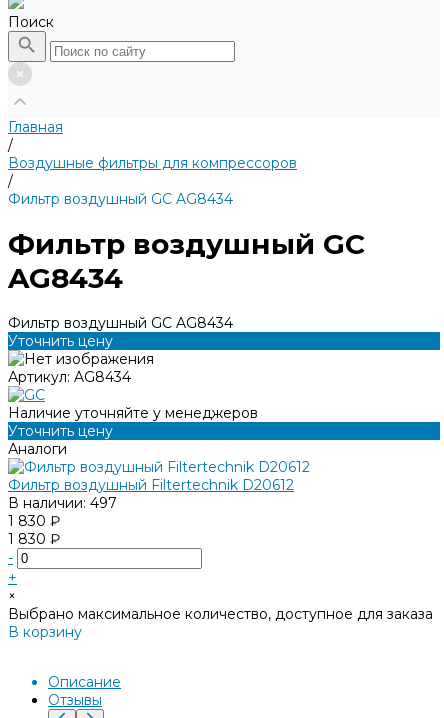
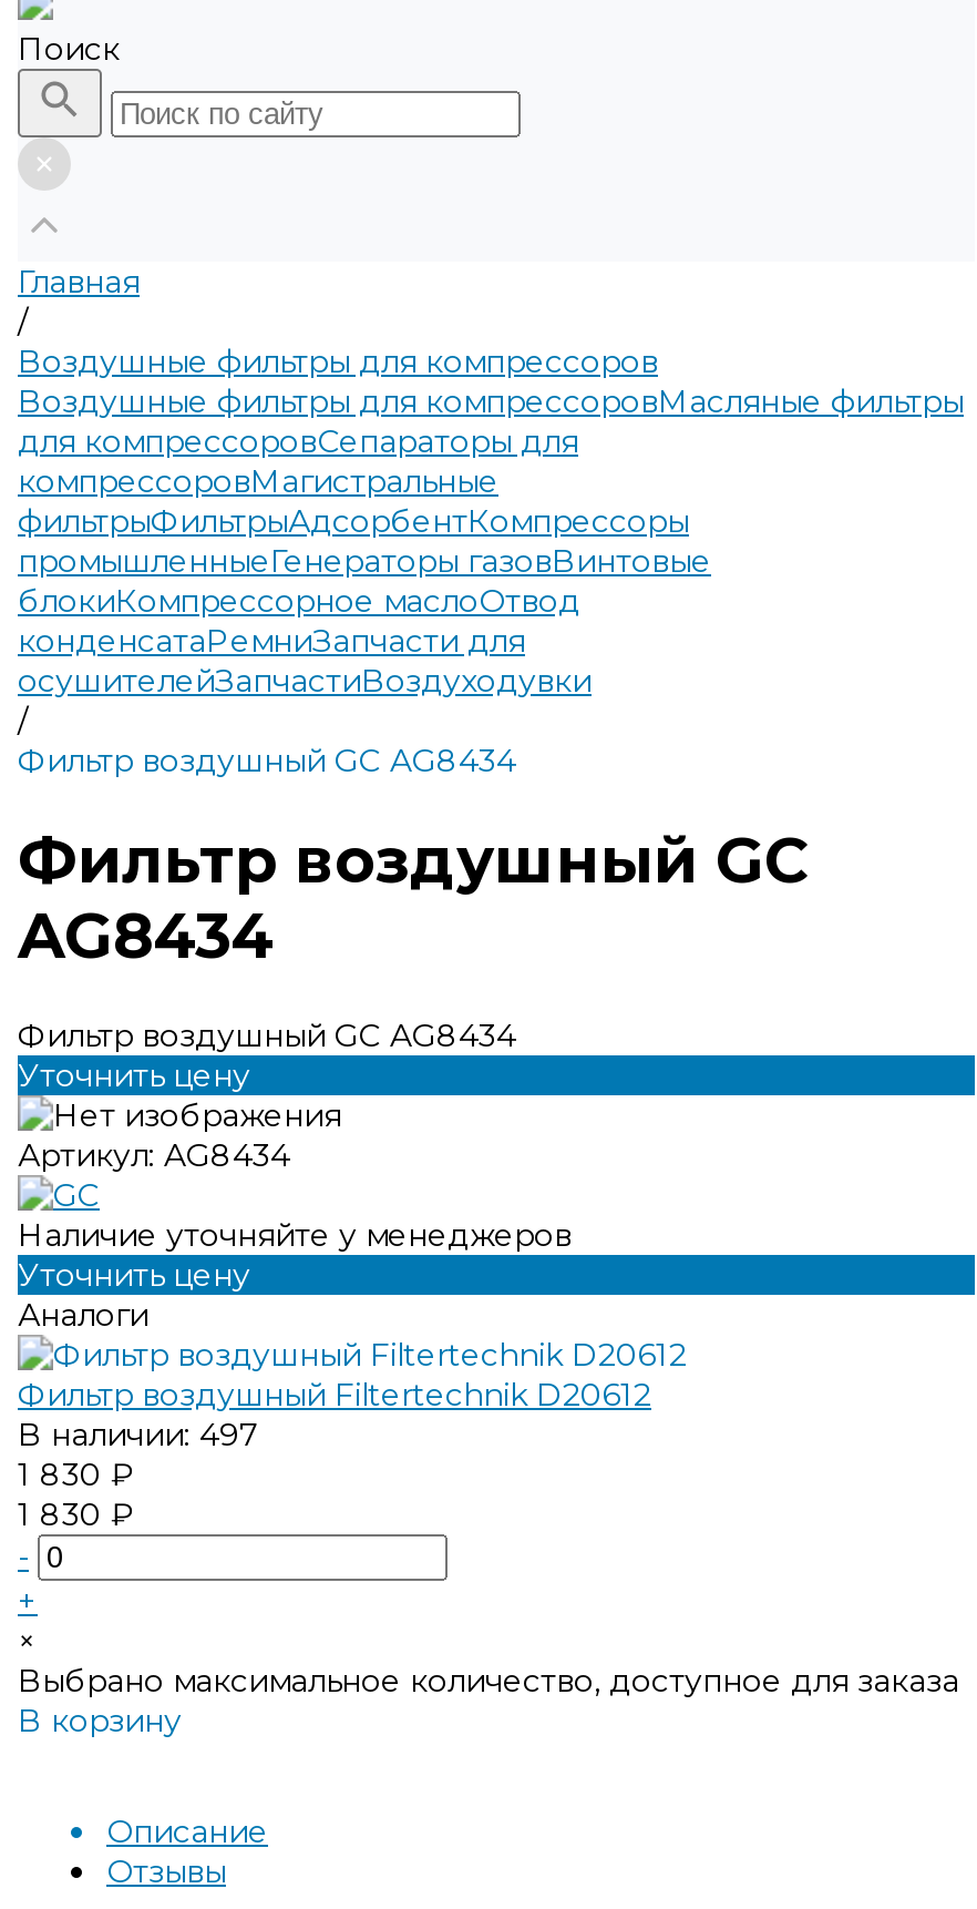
none -> [18,381,964,701] Воздушные фильтры для компрессоровМасляные фильтры | для компрессоровСепараторы для | компрессоровМагистральные | фильтрыФильтрыАдсорбентКомпрессоры | промышленныеГенераторы газовВинтовые | блокиКомпрессорное маслоОтвод | конденсатаРемниЗапчасти для | осушителейЗапчастиВоздуходувки

